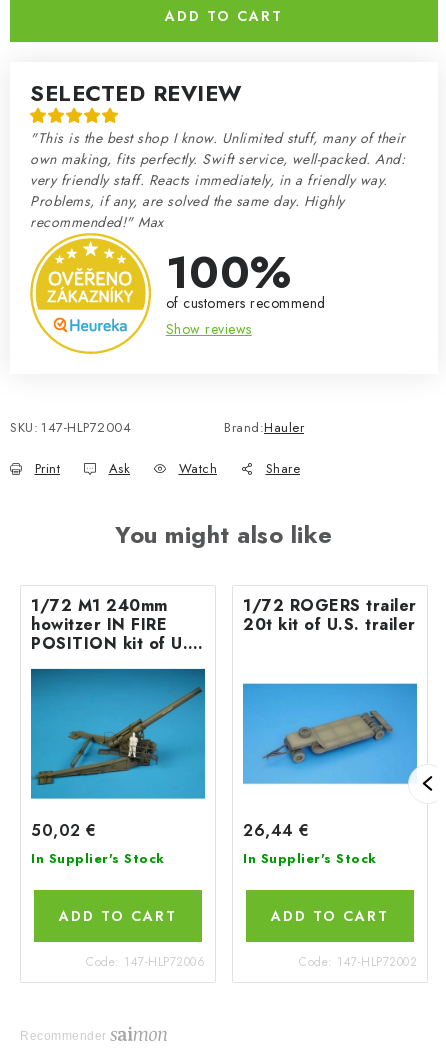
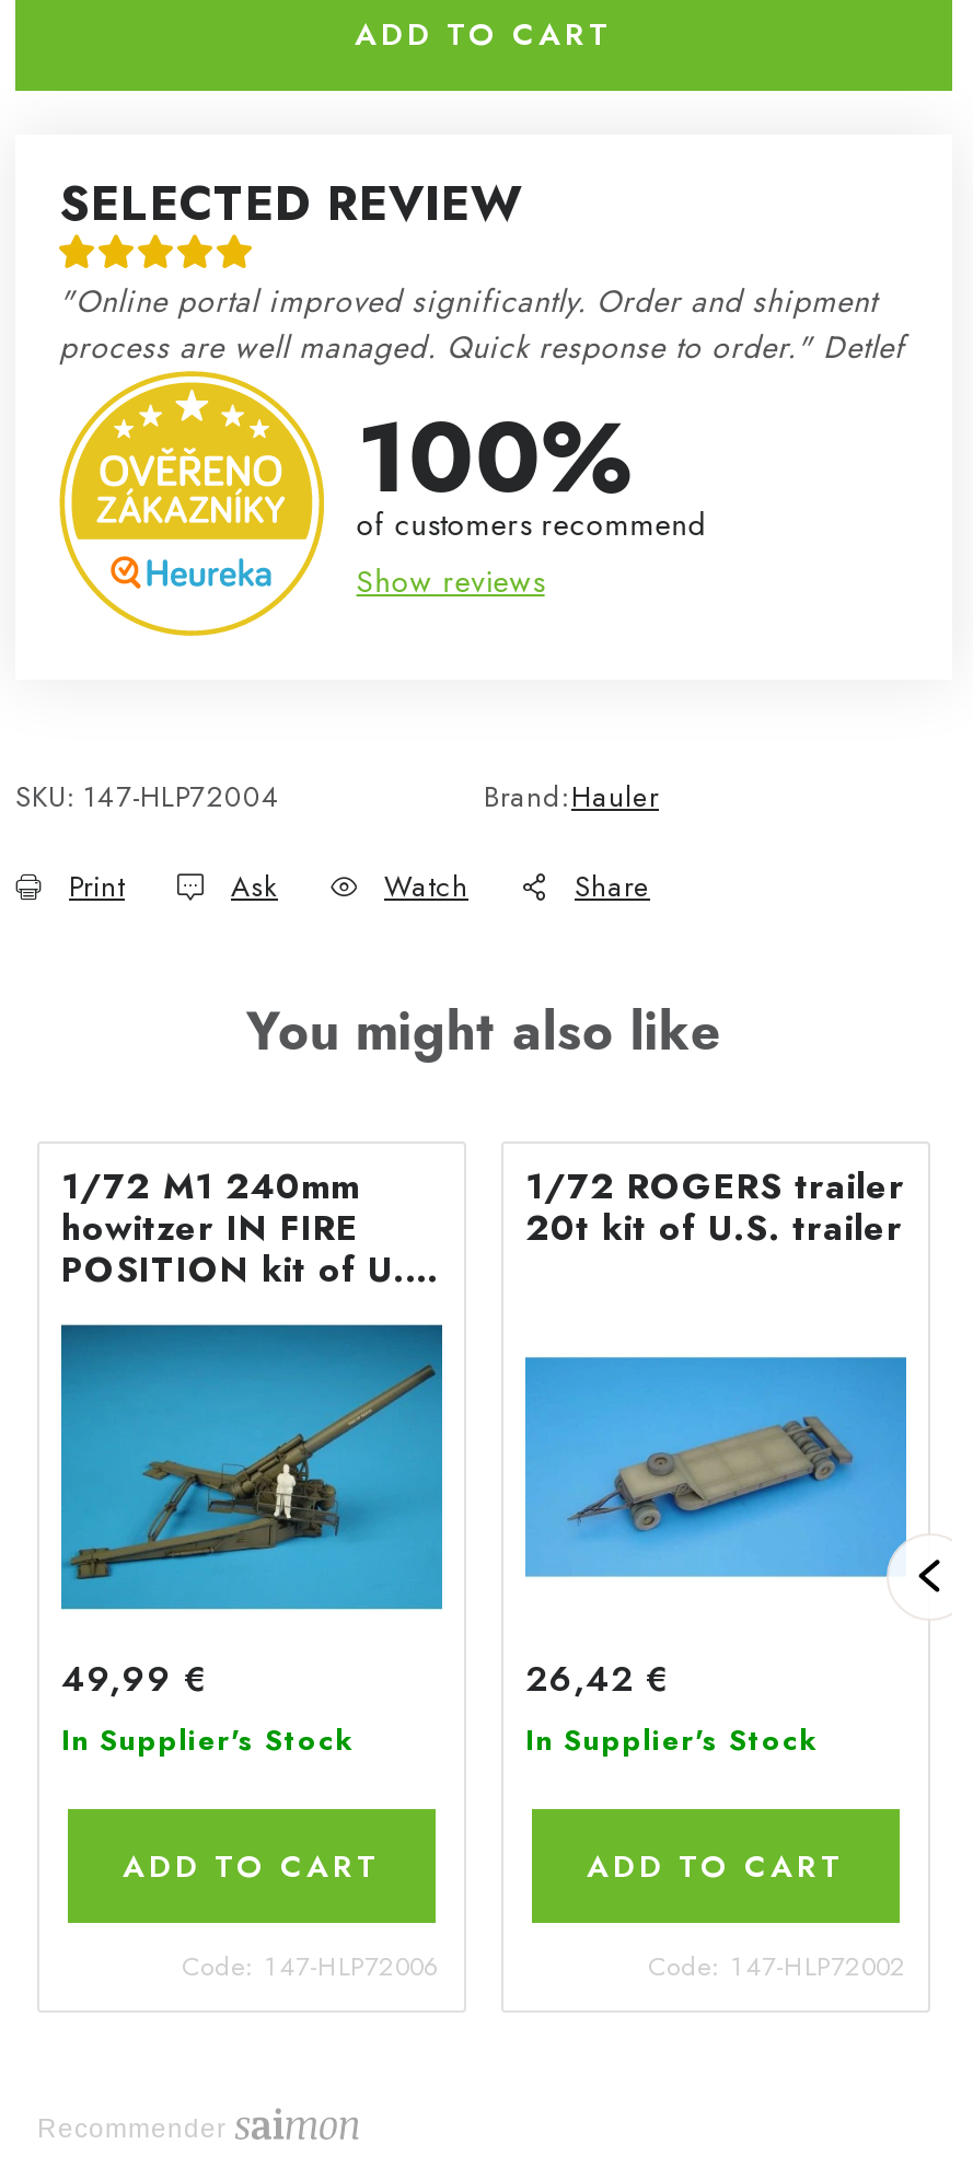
[30,128,405,232] "This is the best shop I know. Unlimited stuff, many of their | own making, fits perfectly. Swift service, well-packed. And: | very friendly staff. Reacts immediately, in a friendly way. | Problems, if any, are solved the same day. Highly | recommended!" Max -> [59,279,904,369] "Online portal improved significantly. Order and shipment | process are well managed. Quick response to order." Detlef
[31,819,96,842] 50,02 € -> [61,1653,207,1703] 49,99 €
[243,819,309,842] 26,44 € -> [525,1653,669,1703] 26,42 €

